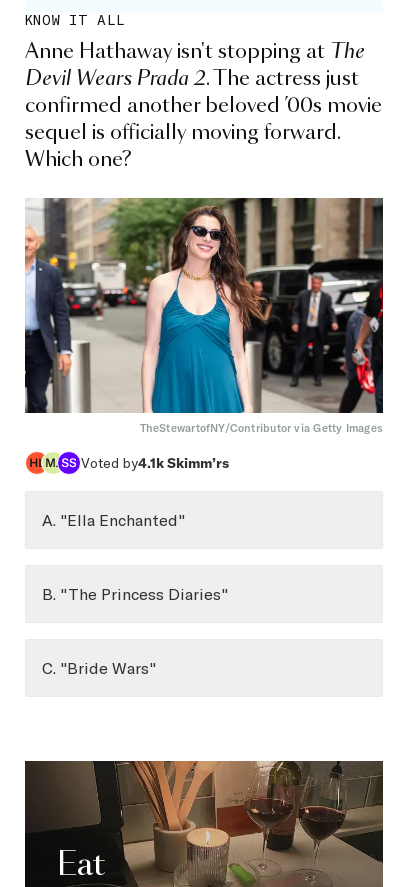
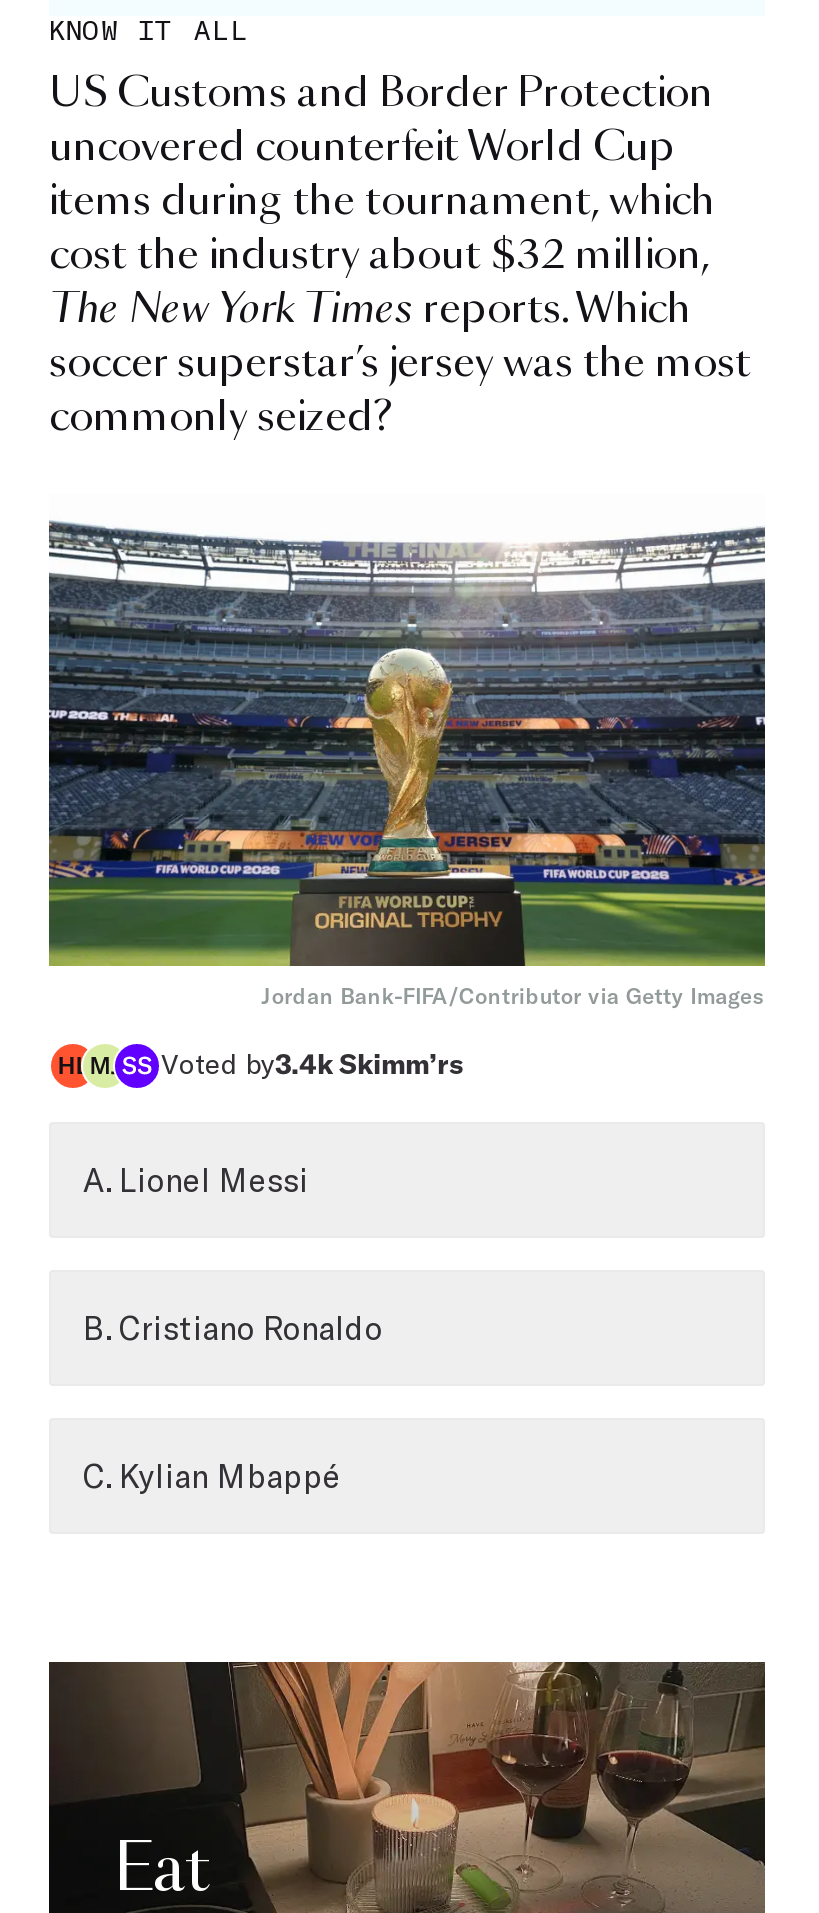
[25,42,382,170] Anne Hathaway isn't stopping at The | Devil Wears Prada 2. The actress just | confirmed another beloved ’00s movie | sequel is officially moving forward. | Which one? -> [49,74,751,438] US Customs and Border Protection | uncovered counterfeit World Cup | items during the tournament, which | cost the industry about $32 million, | The New York Times reports. Which | soccer superstar’s jersey was the most | commonly seized?
[24,205,384,435] [image] | TheStewartofNY/Contributor via Getty Images -> [47,518,767,1009] [image] | Jordan Bank-FIFA/Contributor via Getty Images
[81,454,229,472] Voted by4.1kSkimm’rs -> [161,1046,463,1082] Voted by3.4kSkimm’rs
[42,510,185,530] A. "Ella Enchanted" -> [83,1159,309,1199] A. Lionel Messi
[42,584,228,604] B. "The Princess Diaries" -> [83,1307,383,1347] B. Cristiano Ronaldo
[42,658,156,678] C. "Bride Wars" -> [83,1455,341,1495] C. Kylian Mbappé

